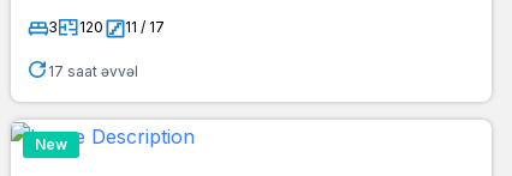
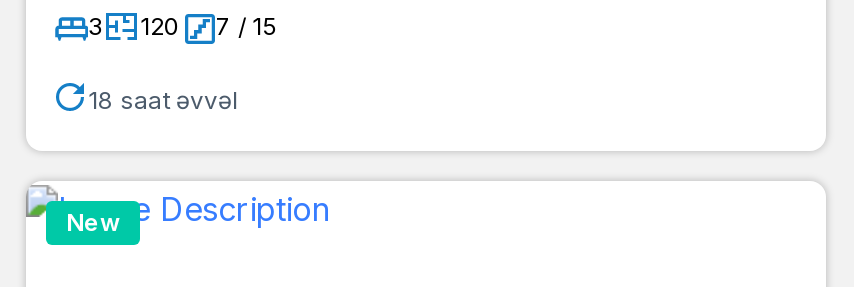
[48,18,165,36] 3 120 11 / 17 -> [88,11,276,41] 3 120 7 / 15
[48,62,138,80] 17 saat əvvəl -> [88,85,238,115] 18 saat əvvəl

